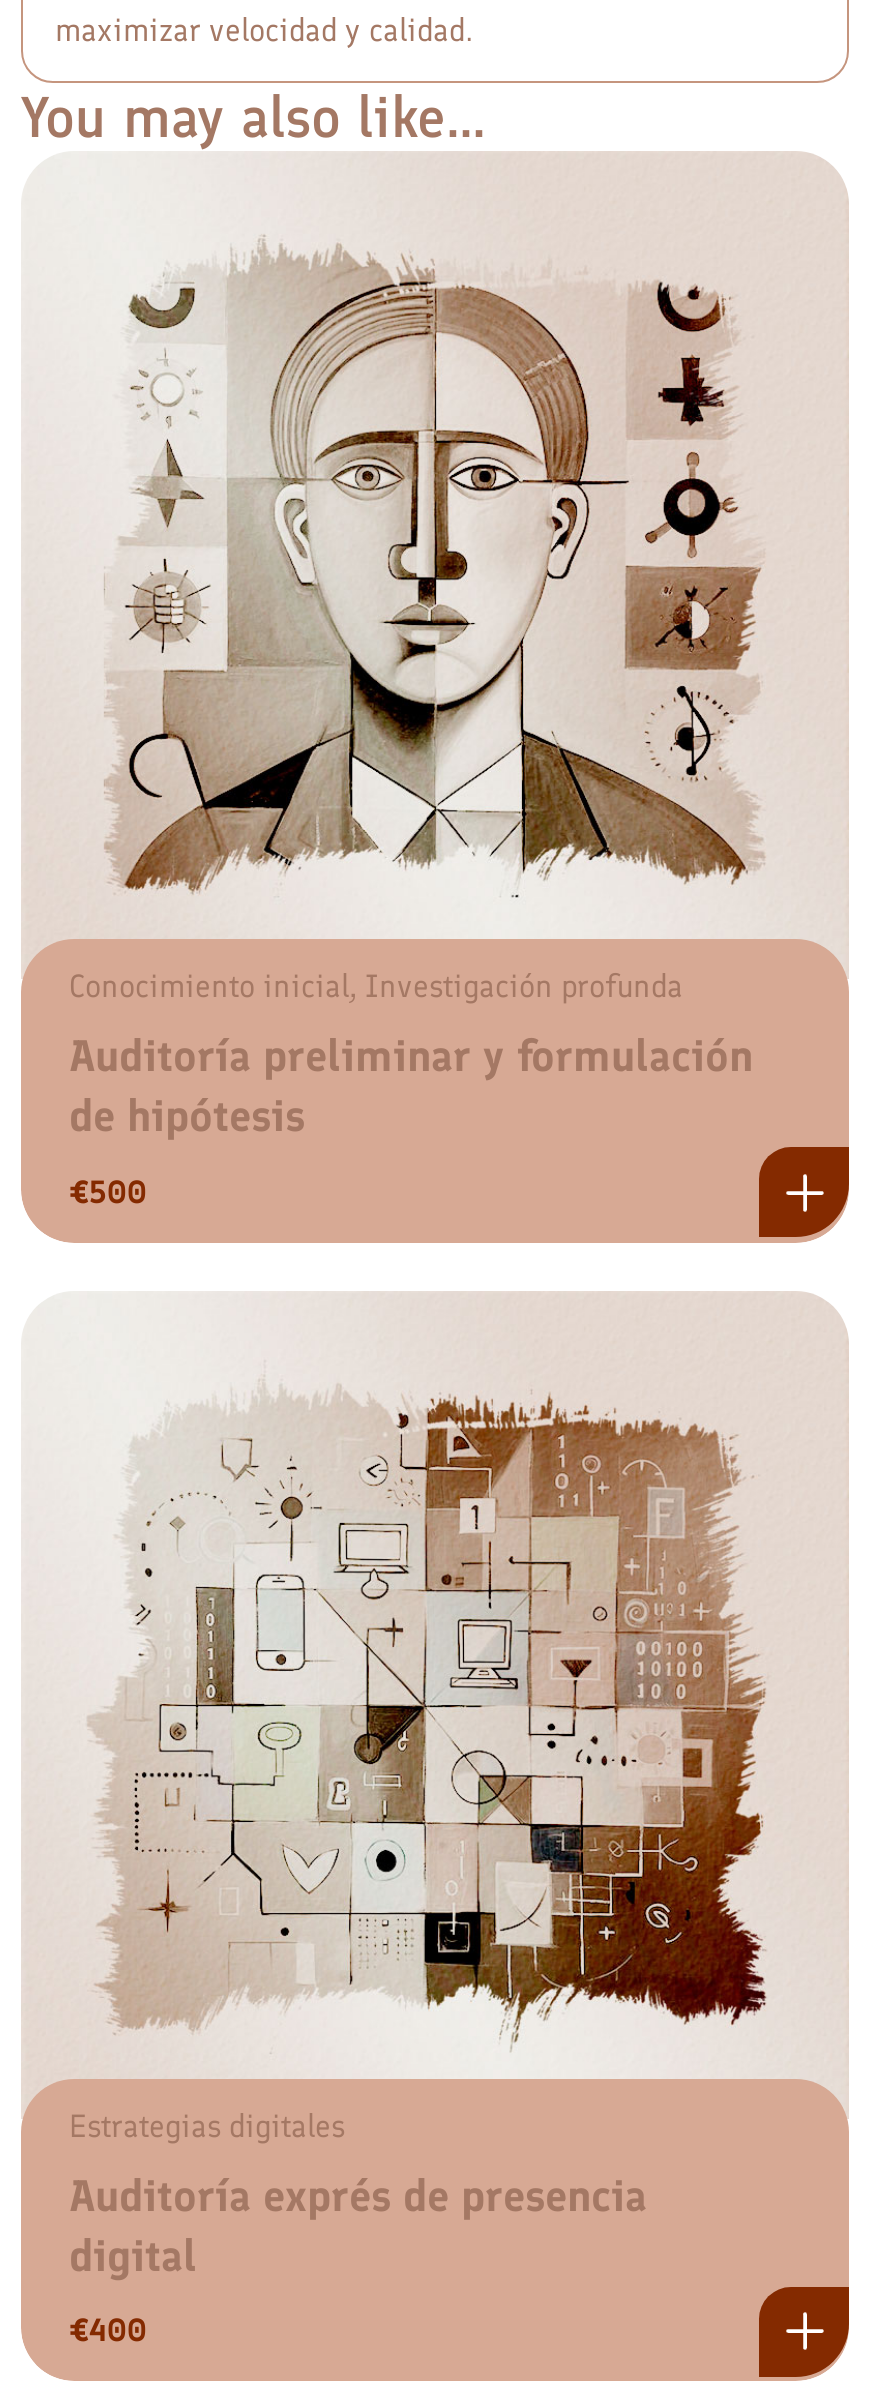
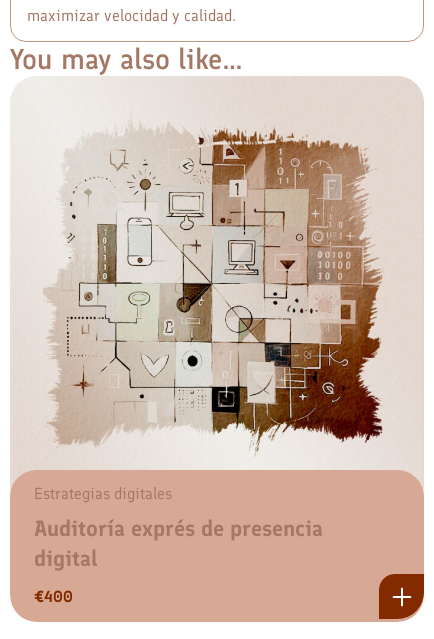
[69,255,763,1210] [image] | Conocimiento inicial, Investigación profunda | Auditoría preliminar y formulación | de hipótesis | €500 -> none

